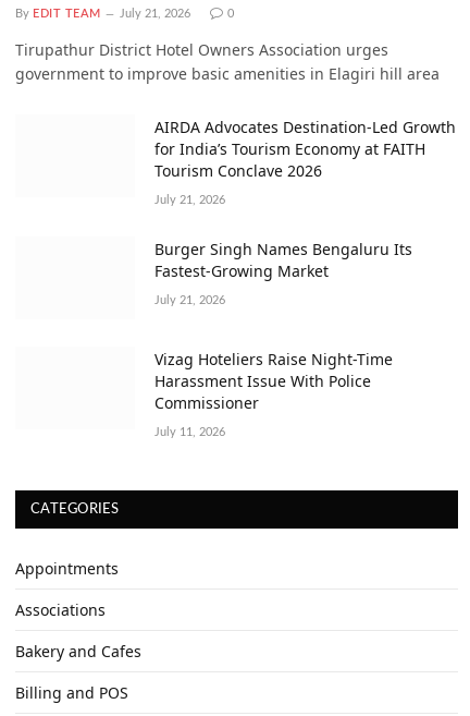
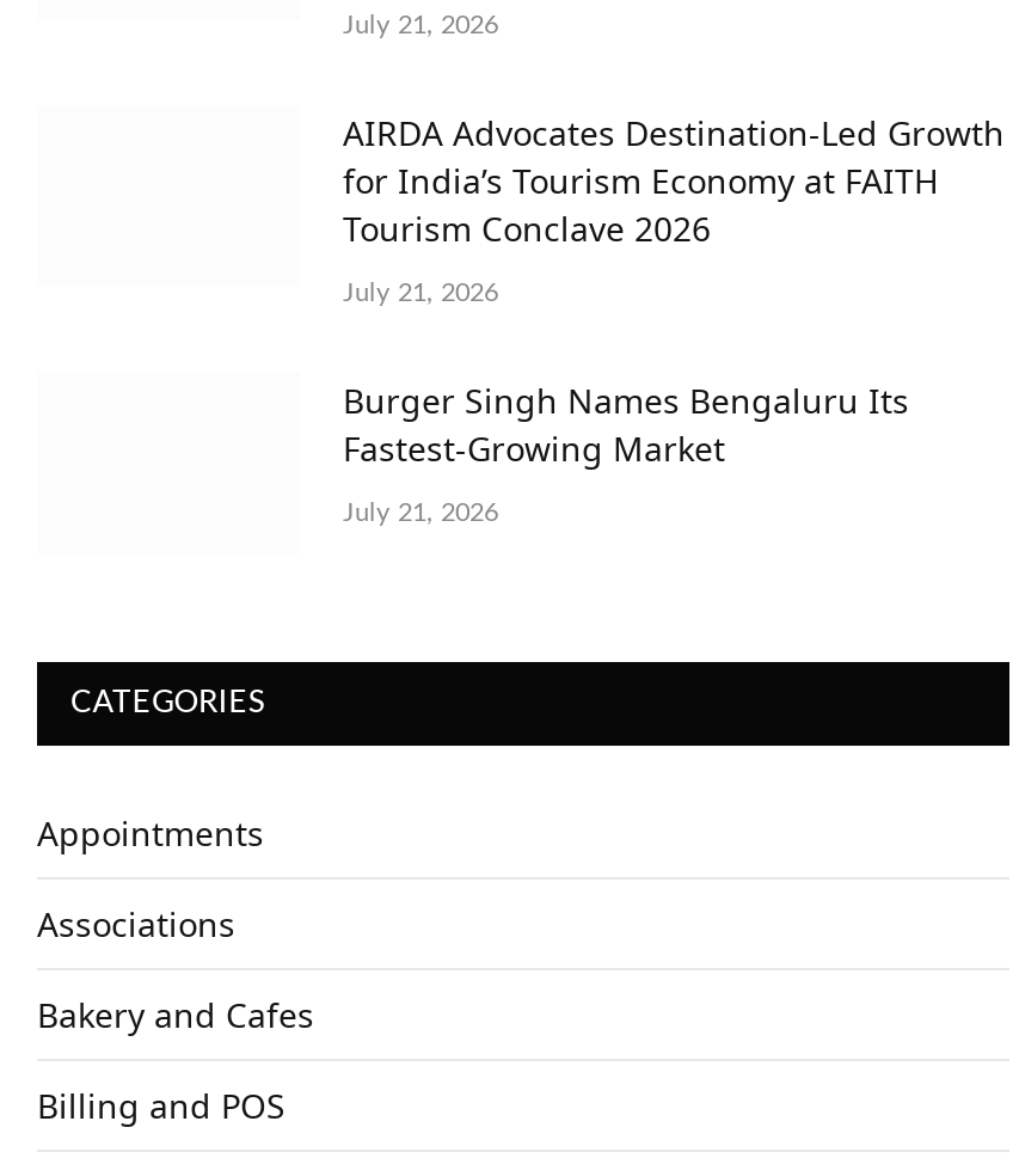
[15,7,101,19] By EDIT TEAM -> none
[15,7,440,84] 0 | Tirupathur District Hotel Owners Association urges | government to improve basic amenities in Elagiri hill area -> none
[154,348,393,438] Vizag Hoteliers Raise Night-Time | Harassment Issue With Police | Commissioner | July 11, 2026 -> none

